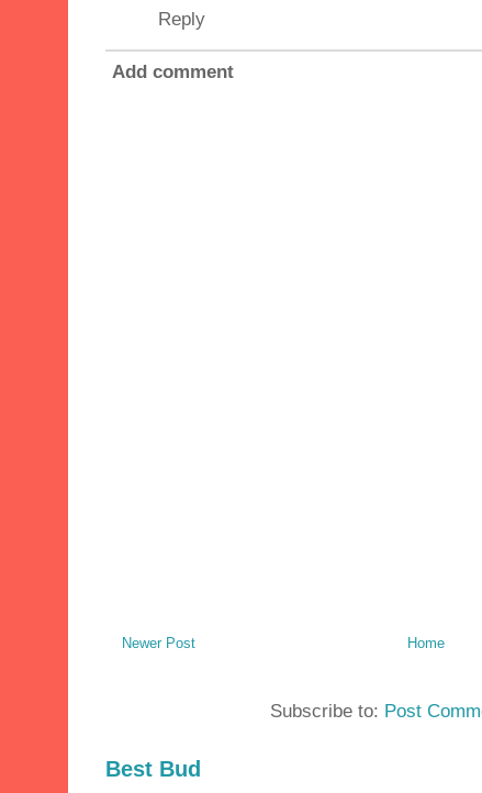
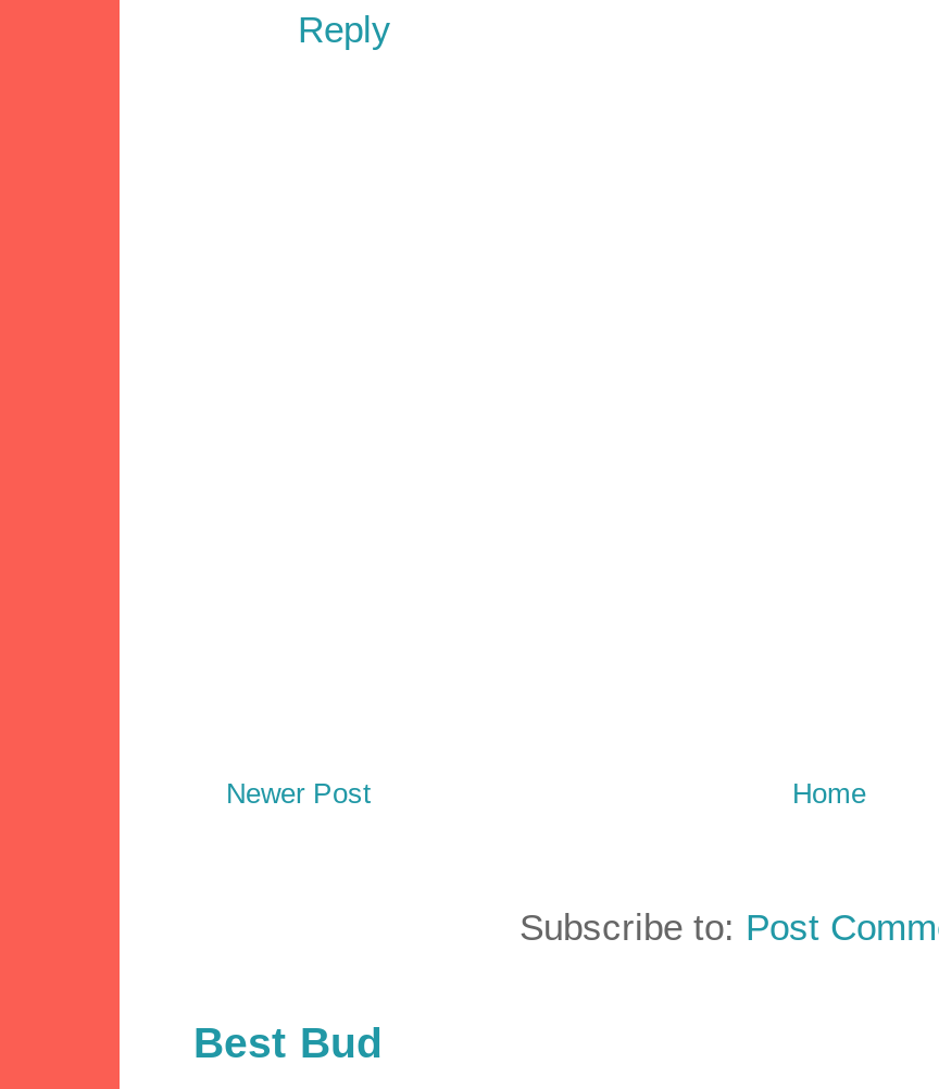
[113,61,234,82] Add comment -> none

